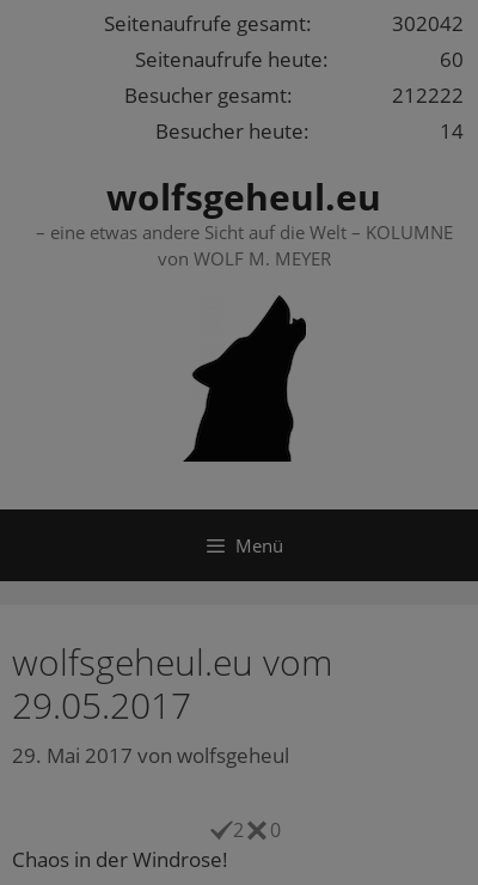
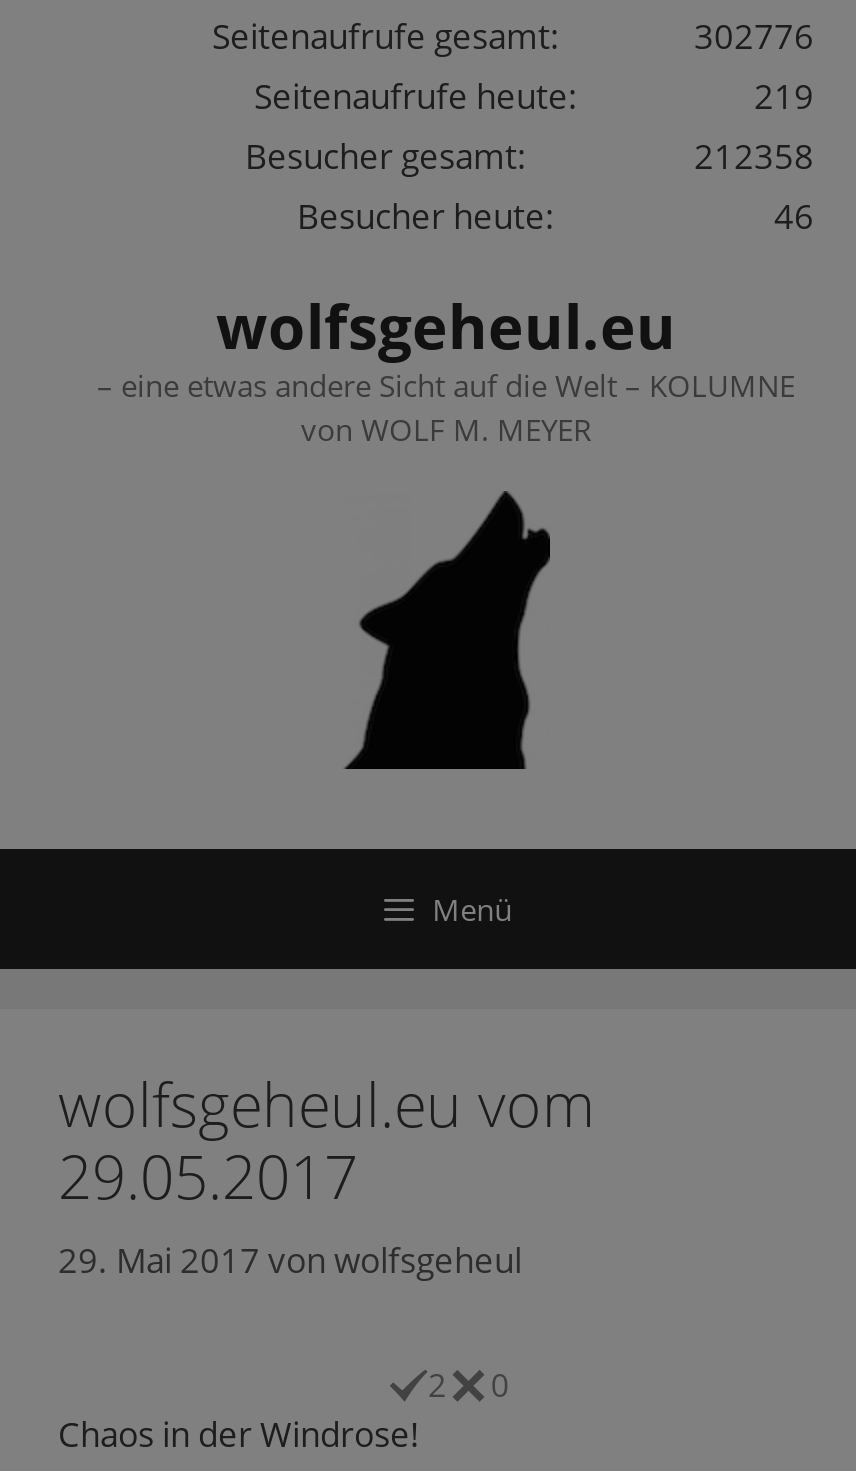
[392,10,464,37] 302042 -> [694,13,814,59] 302776
[440,45,464,73] 60 -> [754,73,814,119] 219
[392,81,464,109] 212222 -> [694,133,814,179] 212358
[440,117,464,145] 14 -> [774,193,814,239] 46

